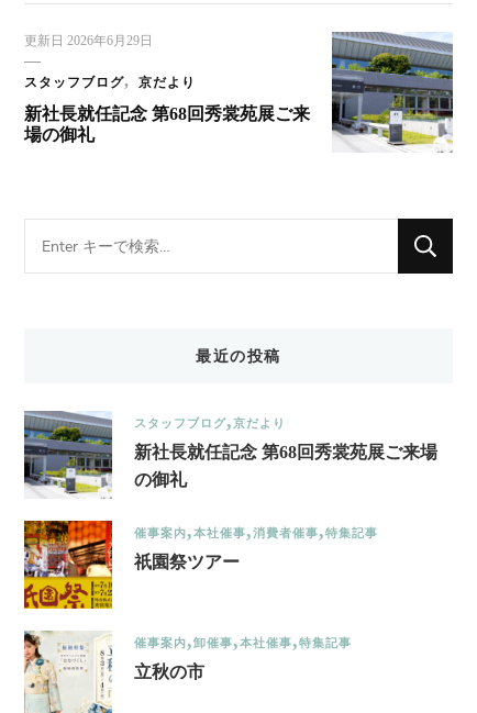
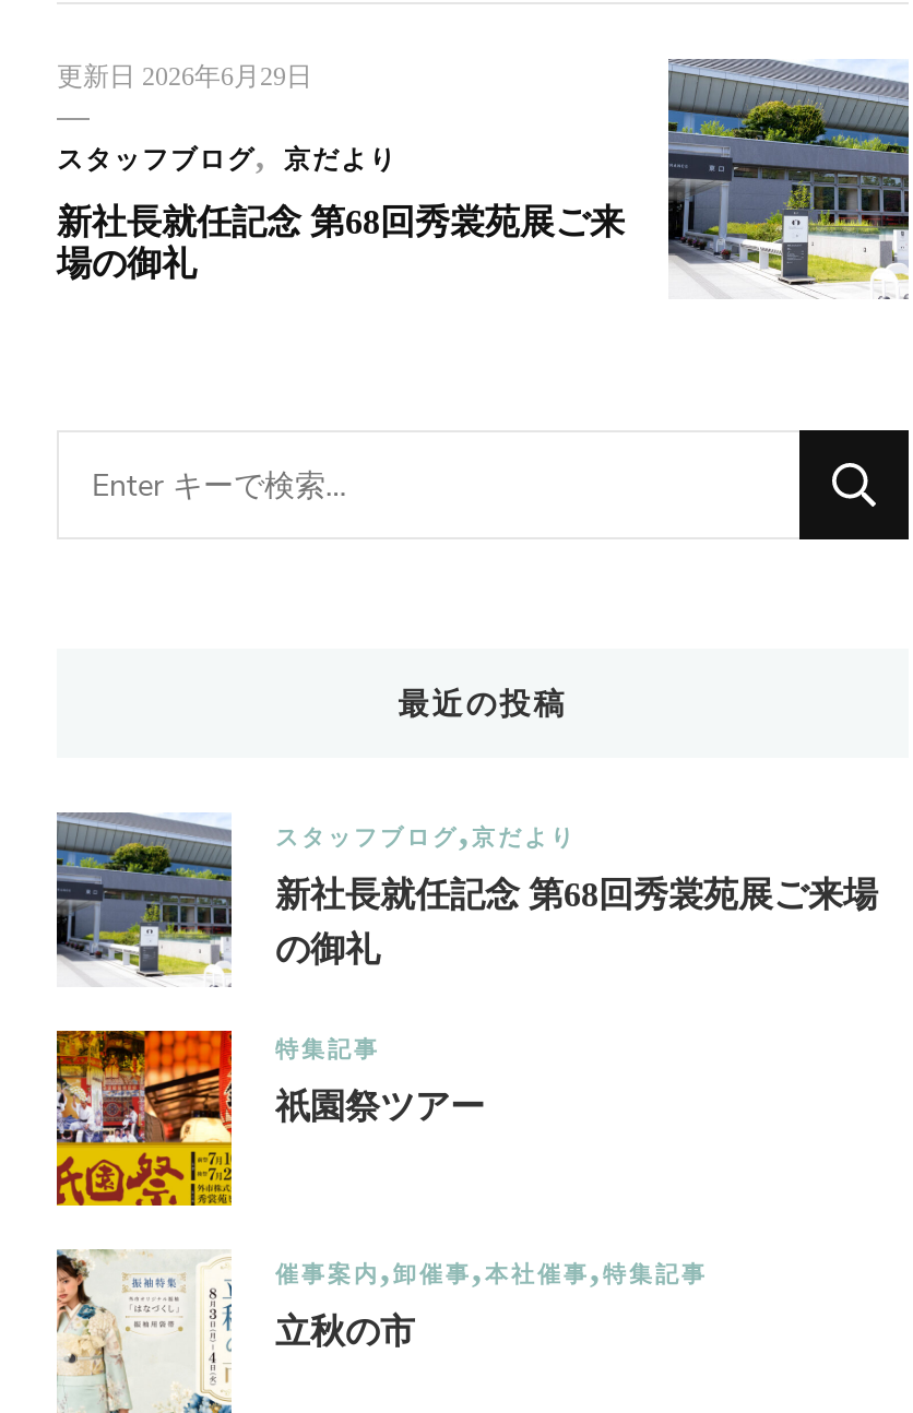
[134,528,378,540] 催事案内 本社催事 消費者催事 特集記事 -> [275,1038,380,1062] 特集記事

